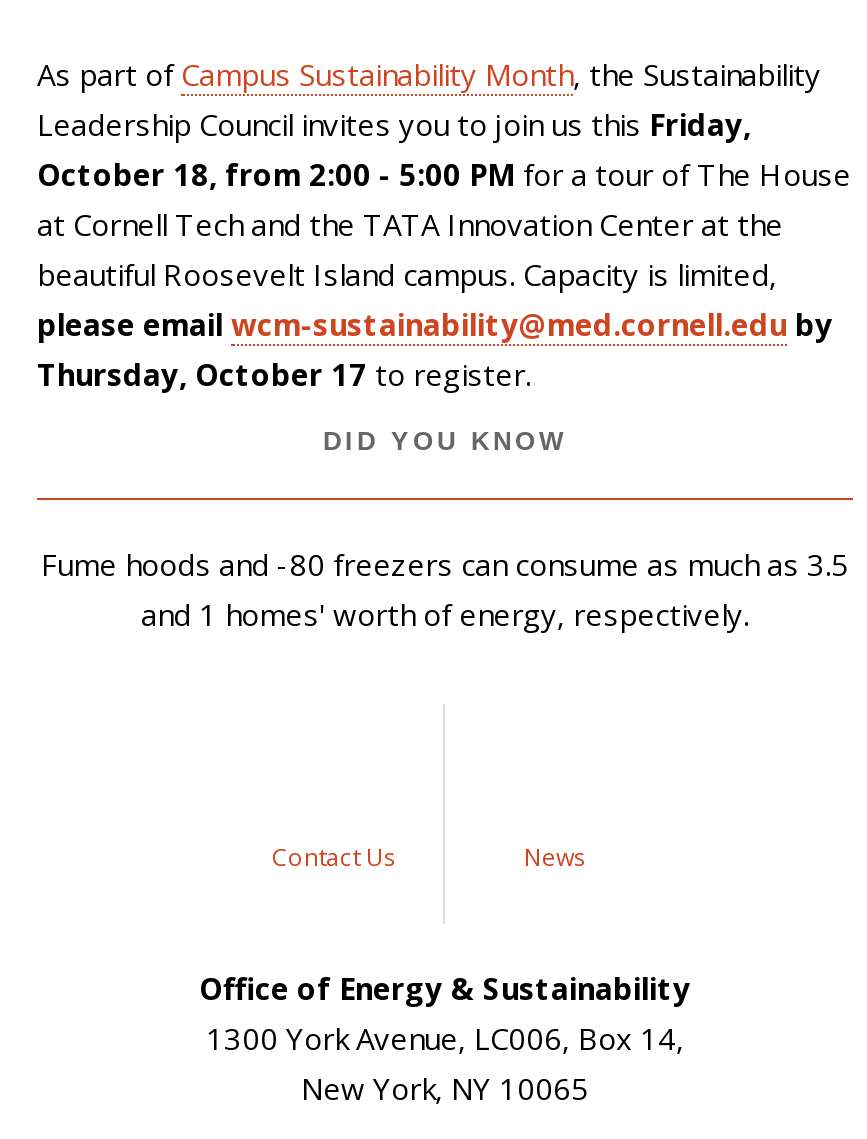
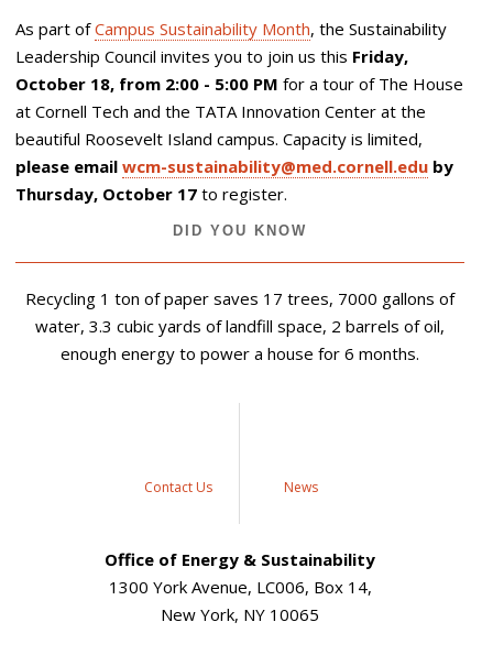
[41,543,849,633] Fume hoods and -80 freezers can consume as much as 3.5 | and 1 homes' worth of energy, respectively. -> [25,287,454,364] Recycling 1 ton of paper saves 17 trees, 7000 gallons of | water, 3.3 cubic yards of landfill space, 2 barrels of oil, | enough energy to power a house for 6 months.

